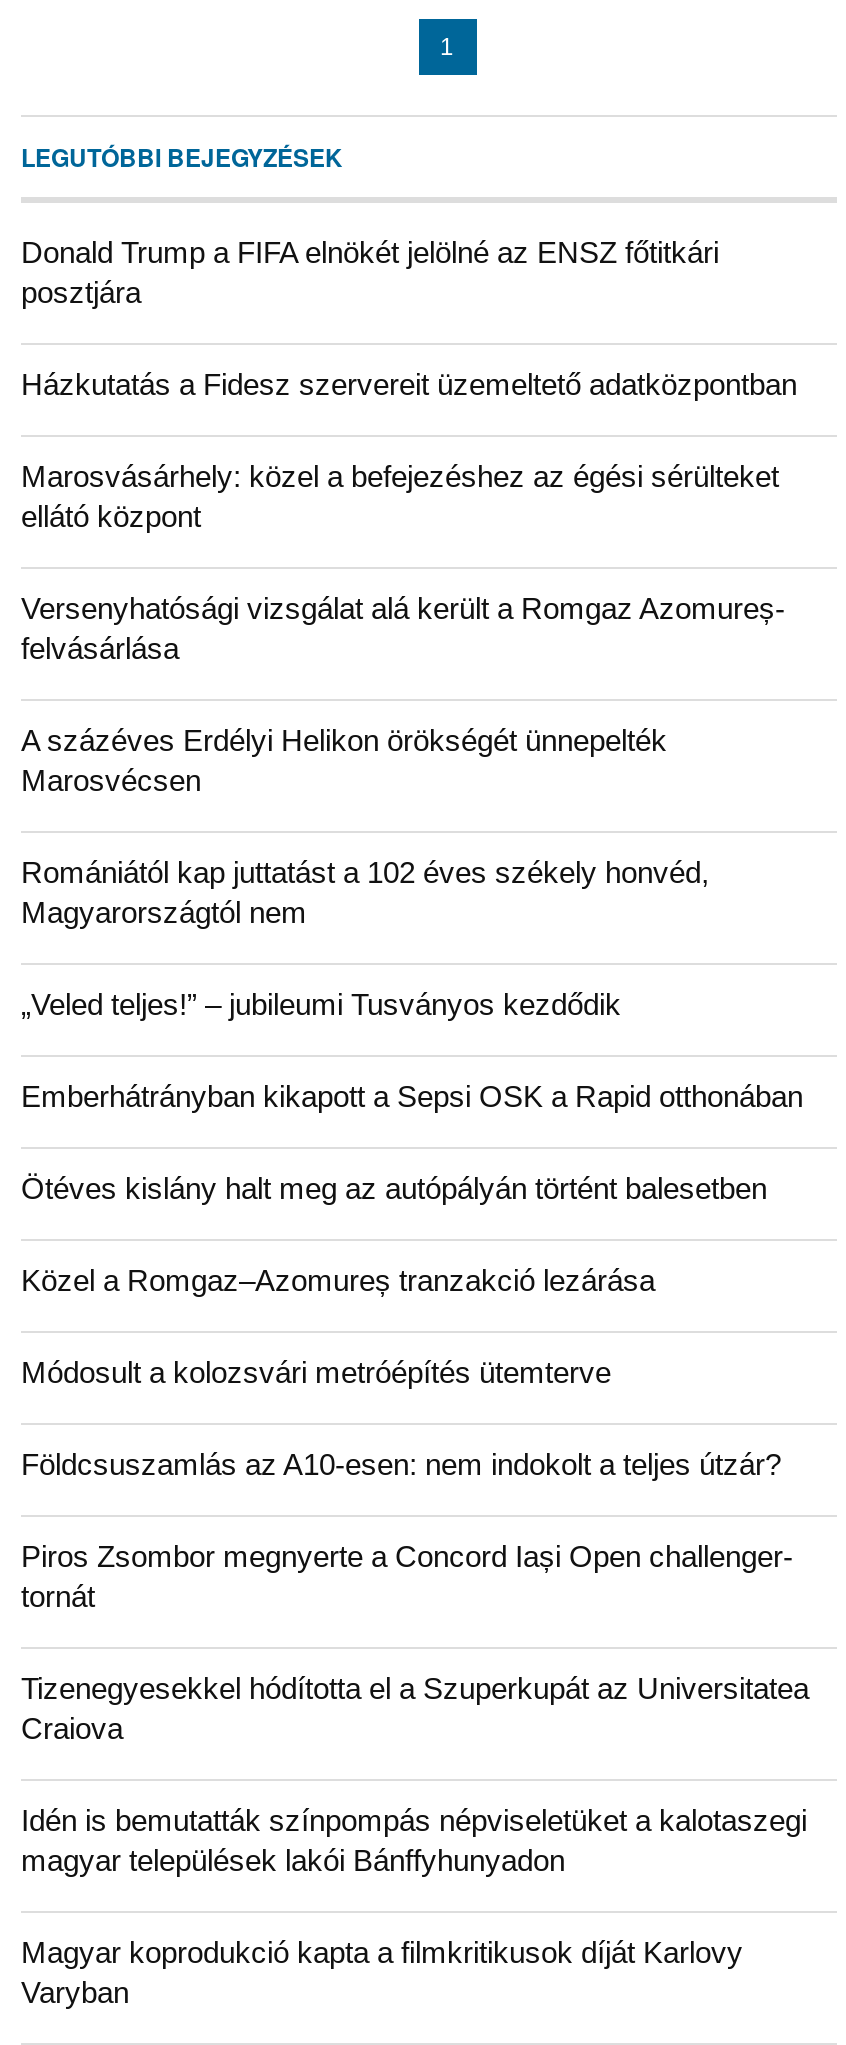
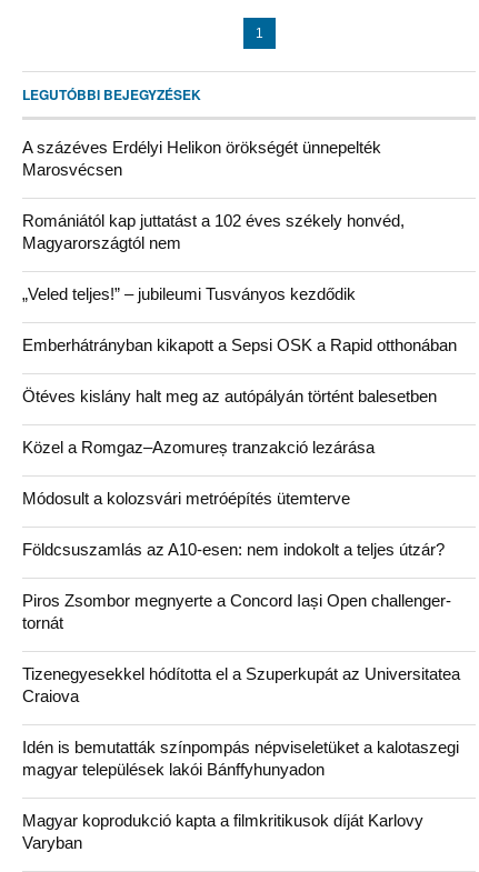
[21,236,797,666] Donald Trump a FIFA elnökét jelölné az ENSZ főtitkári | posztjára | Házkutatás a Fidesz szervereit üzemeltető adatközpontban | Marosvásárhely: közel a befejezéshez az égési sérülteket | ellátó központ | Versenyhatósági vizsgálat alá került a Romgaz Azomureș- | felvásárlása -> none

